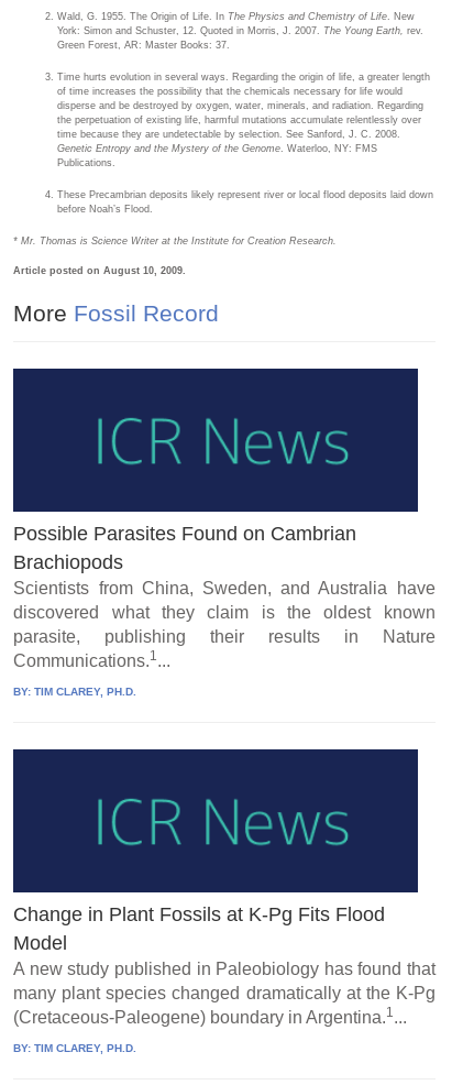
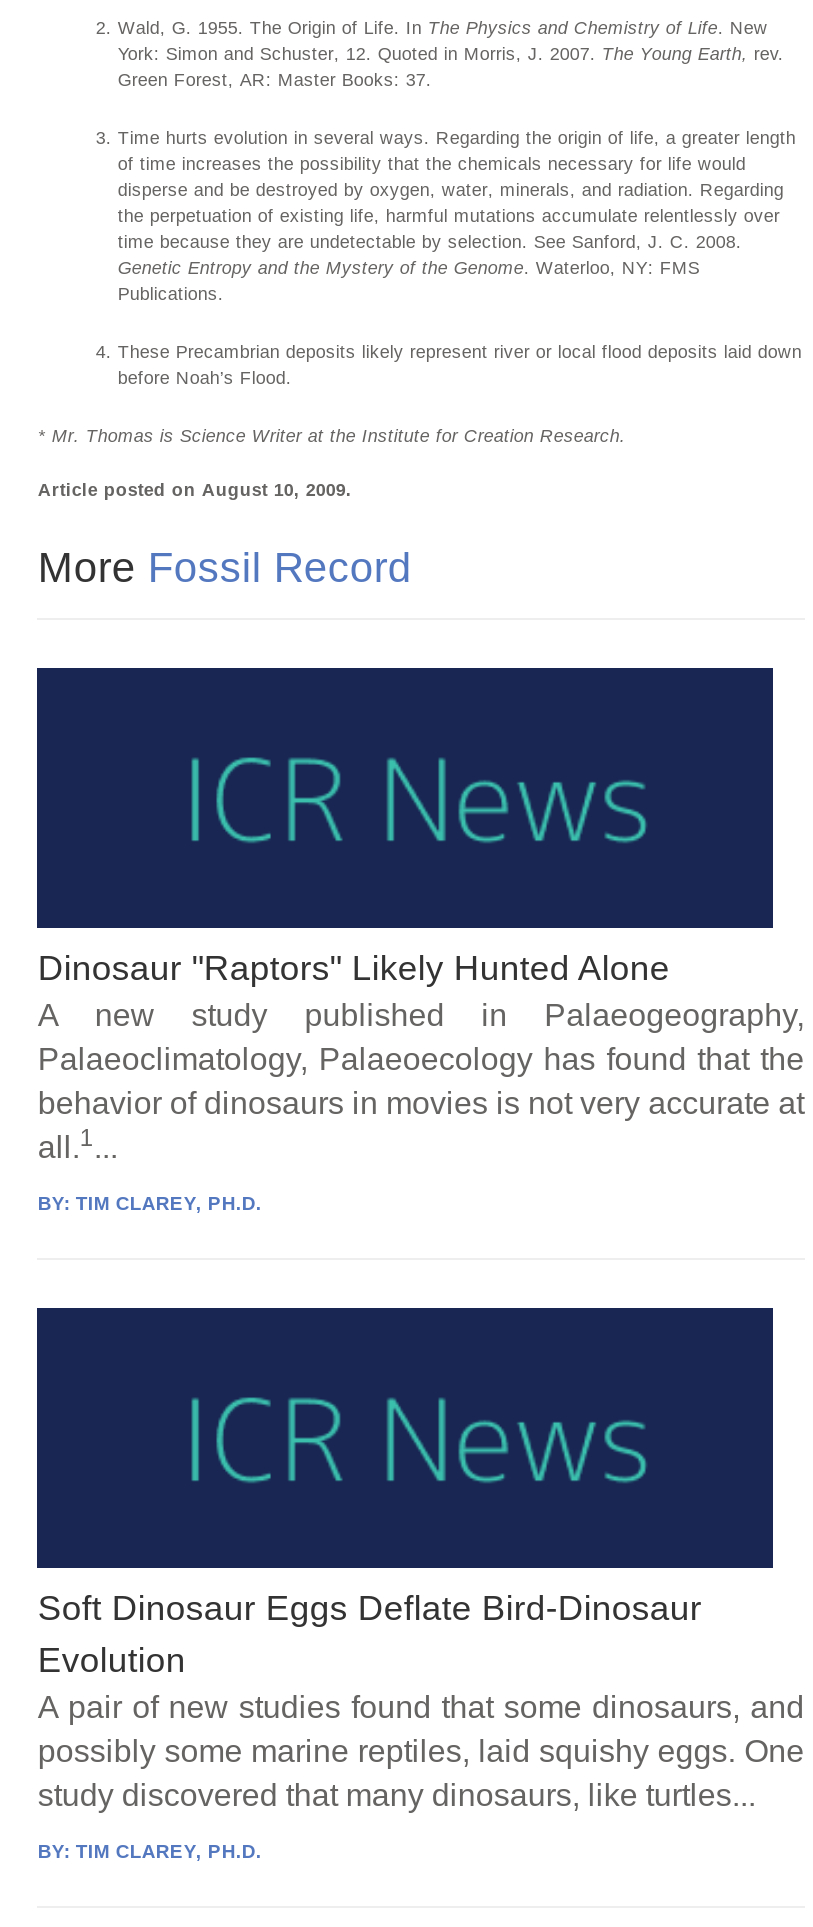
[14,523,435,670] Possible Parasites Found on Cambrian | Brachiopods | Scientists from China, Sweden, and Australia have | discovered what they claim is the oldest known | parasite, publishing their results in Nature | Communications. 1... -> [38,948,804,1164] Dinosaur "Raptors" Likely Hunted Alone | A new study published in Palaeogeography, | Palaeoclimatology, Palaeoecology has found that the | behavior of dinosaurs in movies is not very accurate at | all. 1...
[14,903,435,1026] Change in Plant Fossils at K-Pg Fits Flood | Model | A new study published in Paleobiology has found that | many plant species changed dramatically at the K-Pg | (Cretaceous-Paleogene) boundary in Argentina. 1... -> [38,1588,804,1812] Soft Dinosaur Eggs Deflate Bird-Dinosaur | Evolution | A pair of new studies found that some dinosaurs, and | possibly some marine reptiles, laid squishy eggs. One | study discovered that many dinosaurs, like turtles...

